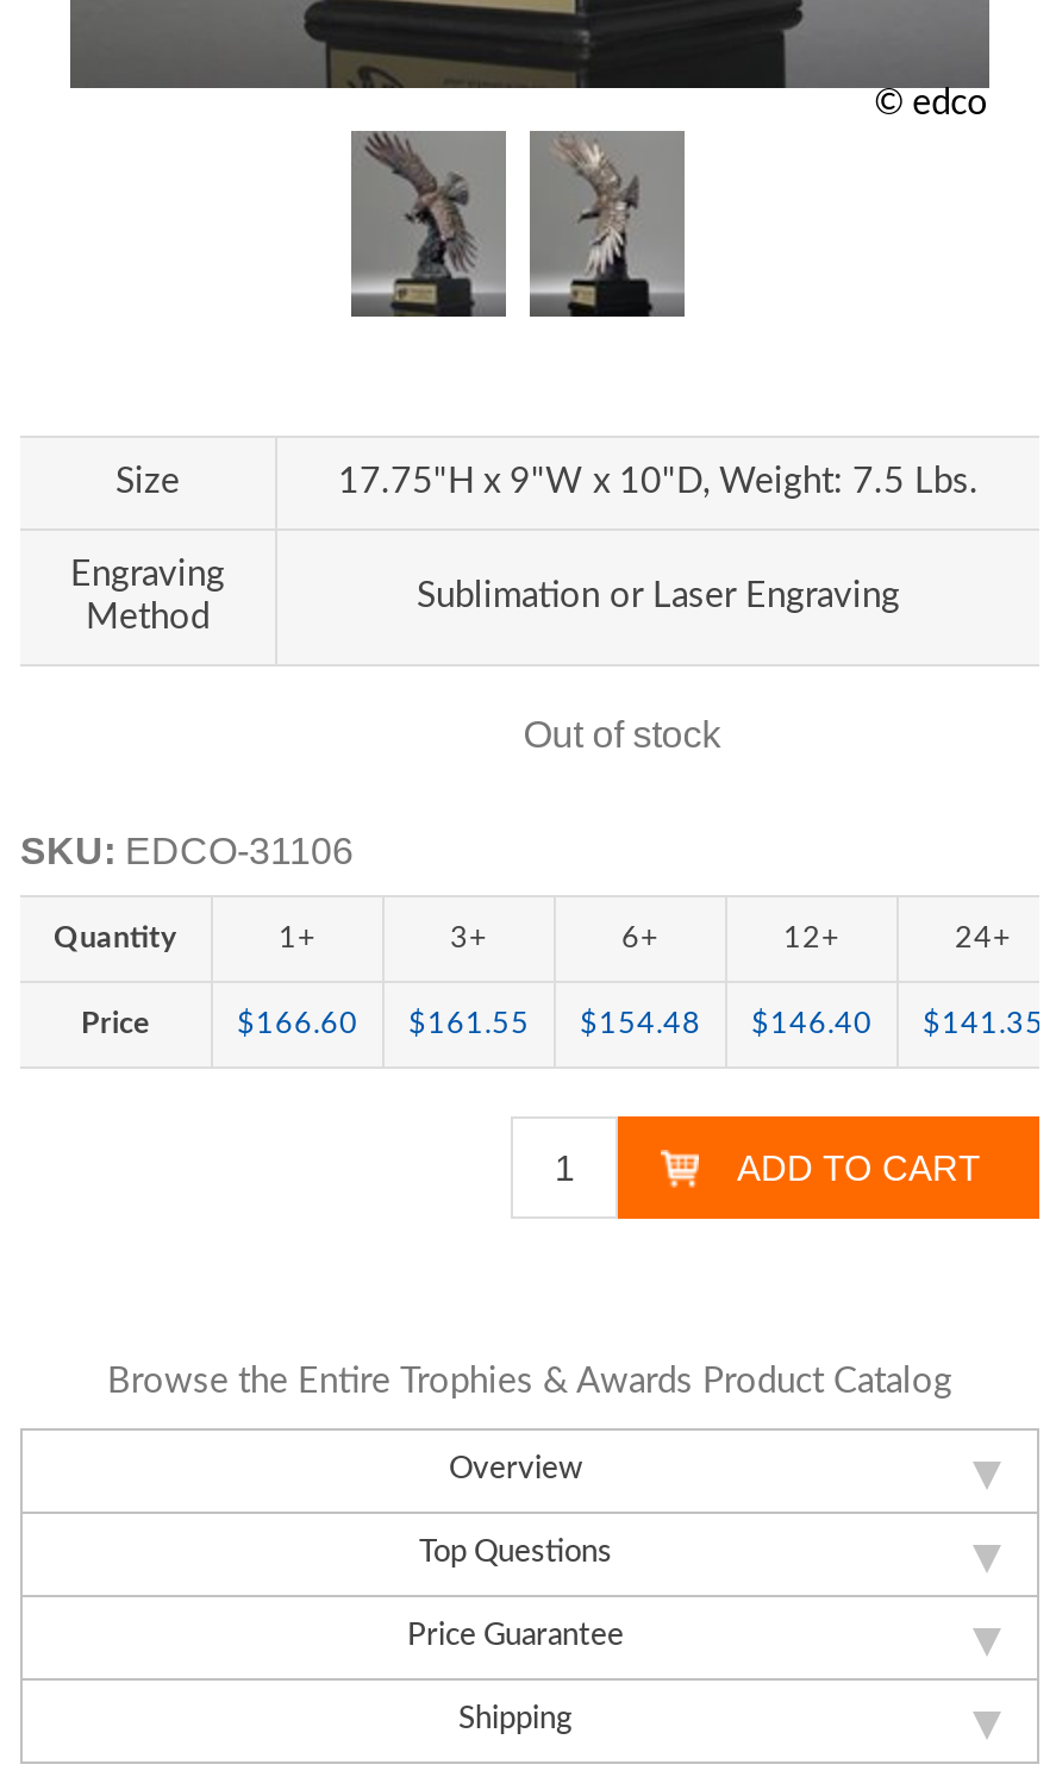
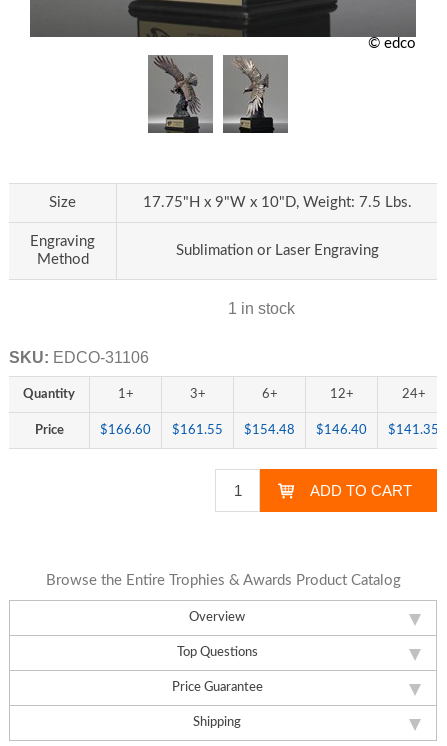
[523,714,721,755] Out of stock -> [228,300,295,317] 1 in stock

